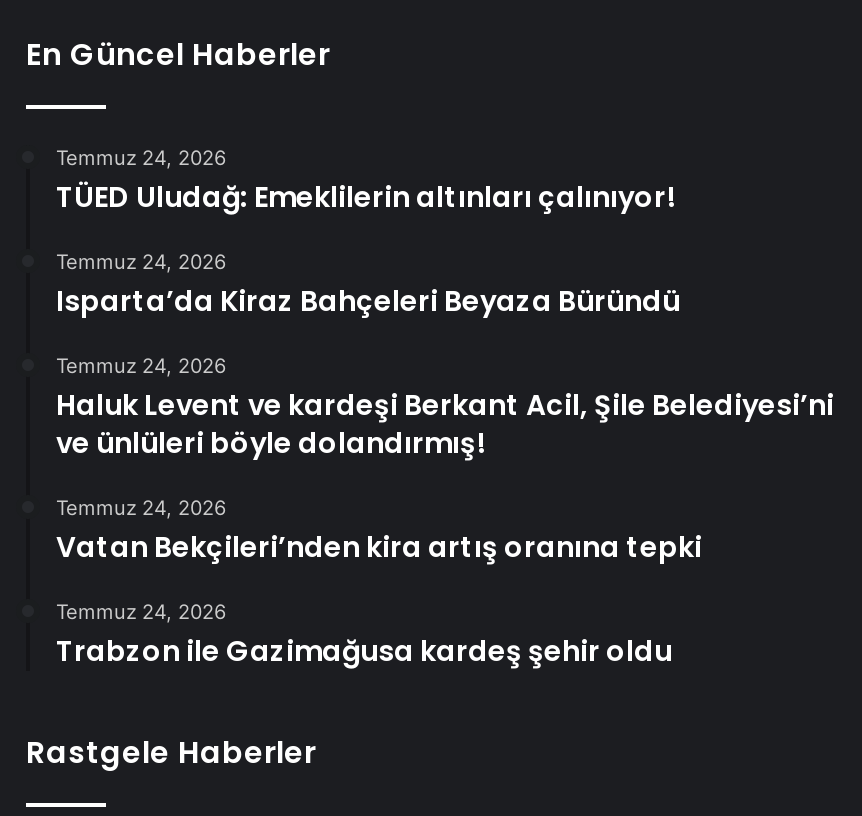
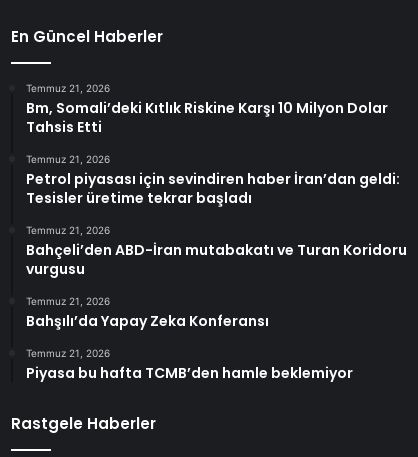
[56,146,674,218] Temmuz 24, 2026 | TÜED Uludağ: Emeklilerin altınları çalınıyor! -> [26,81,388,136] Temmuz 21, 2026 | Bm, Somali’deki Kıtlık Riskine Karşı 10 Milyon Dolar | Tahsis Etti
[56,250,680,322] Temmuz 24, 2026 | Isparta’da Kiraz Bahçeleri Beyaza Büründü -> [26,152,400,207] Temmuz 21, 2026 | Petrol piyasası için sevindiren haber İran’dan geldi: | Tesisler üretime tekrar başladı
[56,354,834,464] Temmuz 24, 2026 | Haluk Levent ve kardeşi Berkant Acil, Şile Belediyesi’ni | ve ünlüleri böyle dolandırmış! -> [26,223,407,278] Temmuz 21, 2026 | Bahçeli’den ABD-İran mutabakatı ve Turan Koridoru | vurgusu
[56,496,702,568] Temmuz 24, 2026 | Vatan Bekçileri’nden kira artış oranına tepki -> [26,294,269,330] Temmuz 21, 2026 | Bahşılı’da Yapay Zeka Konferansı
[56,600,672,672] Temmuz 24, 2026 | Trabzon ile Gazimağusa kardeş şehir oldu -> [26,346,353,382] Temmuz 21, 2026 | Piyasa bu hafta TCMB’den hamle beklemiyor

